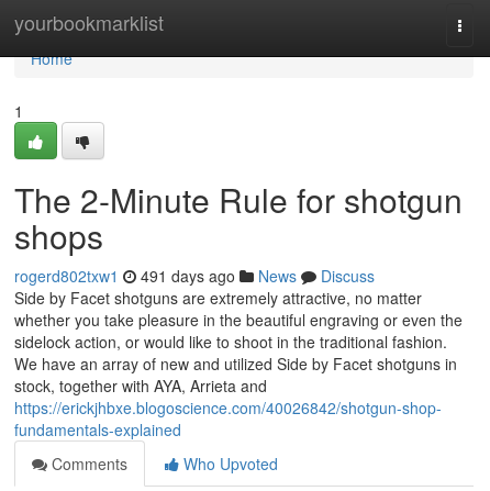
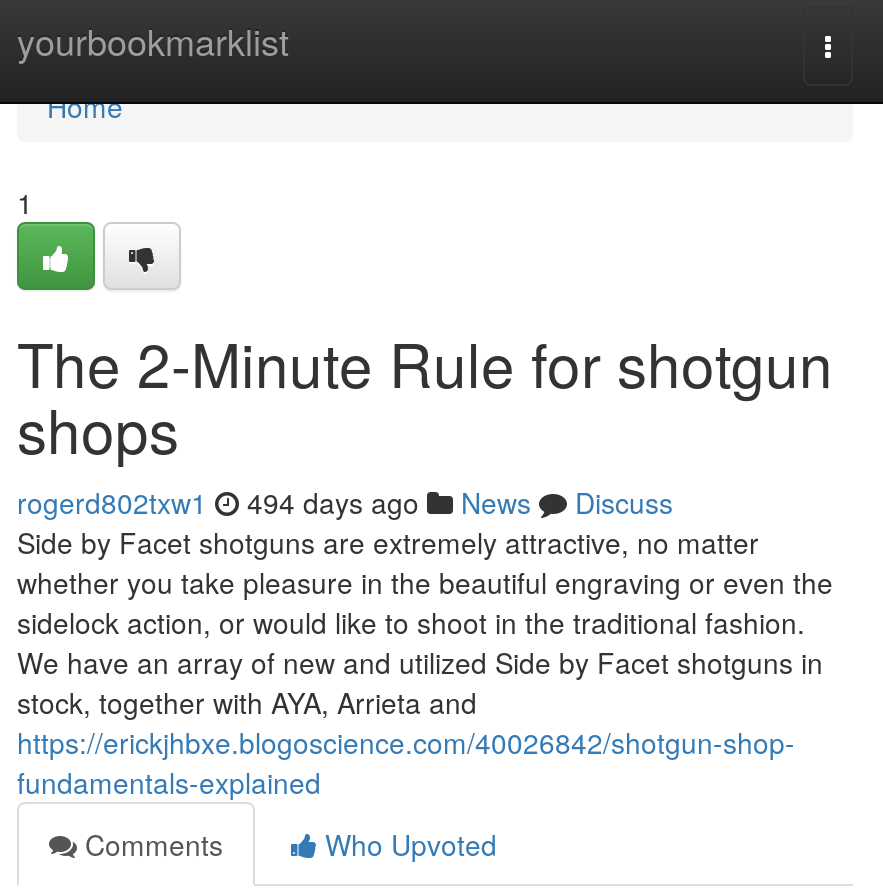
[14,265,375,287] rogerd802txw1 491 days ago News Discuss -> [17,482,673,522] rogerd802txw1 494 days ago News Discuss

